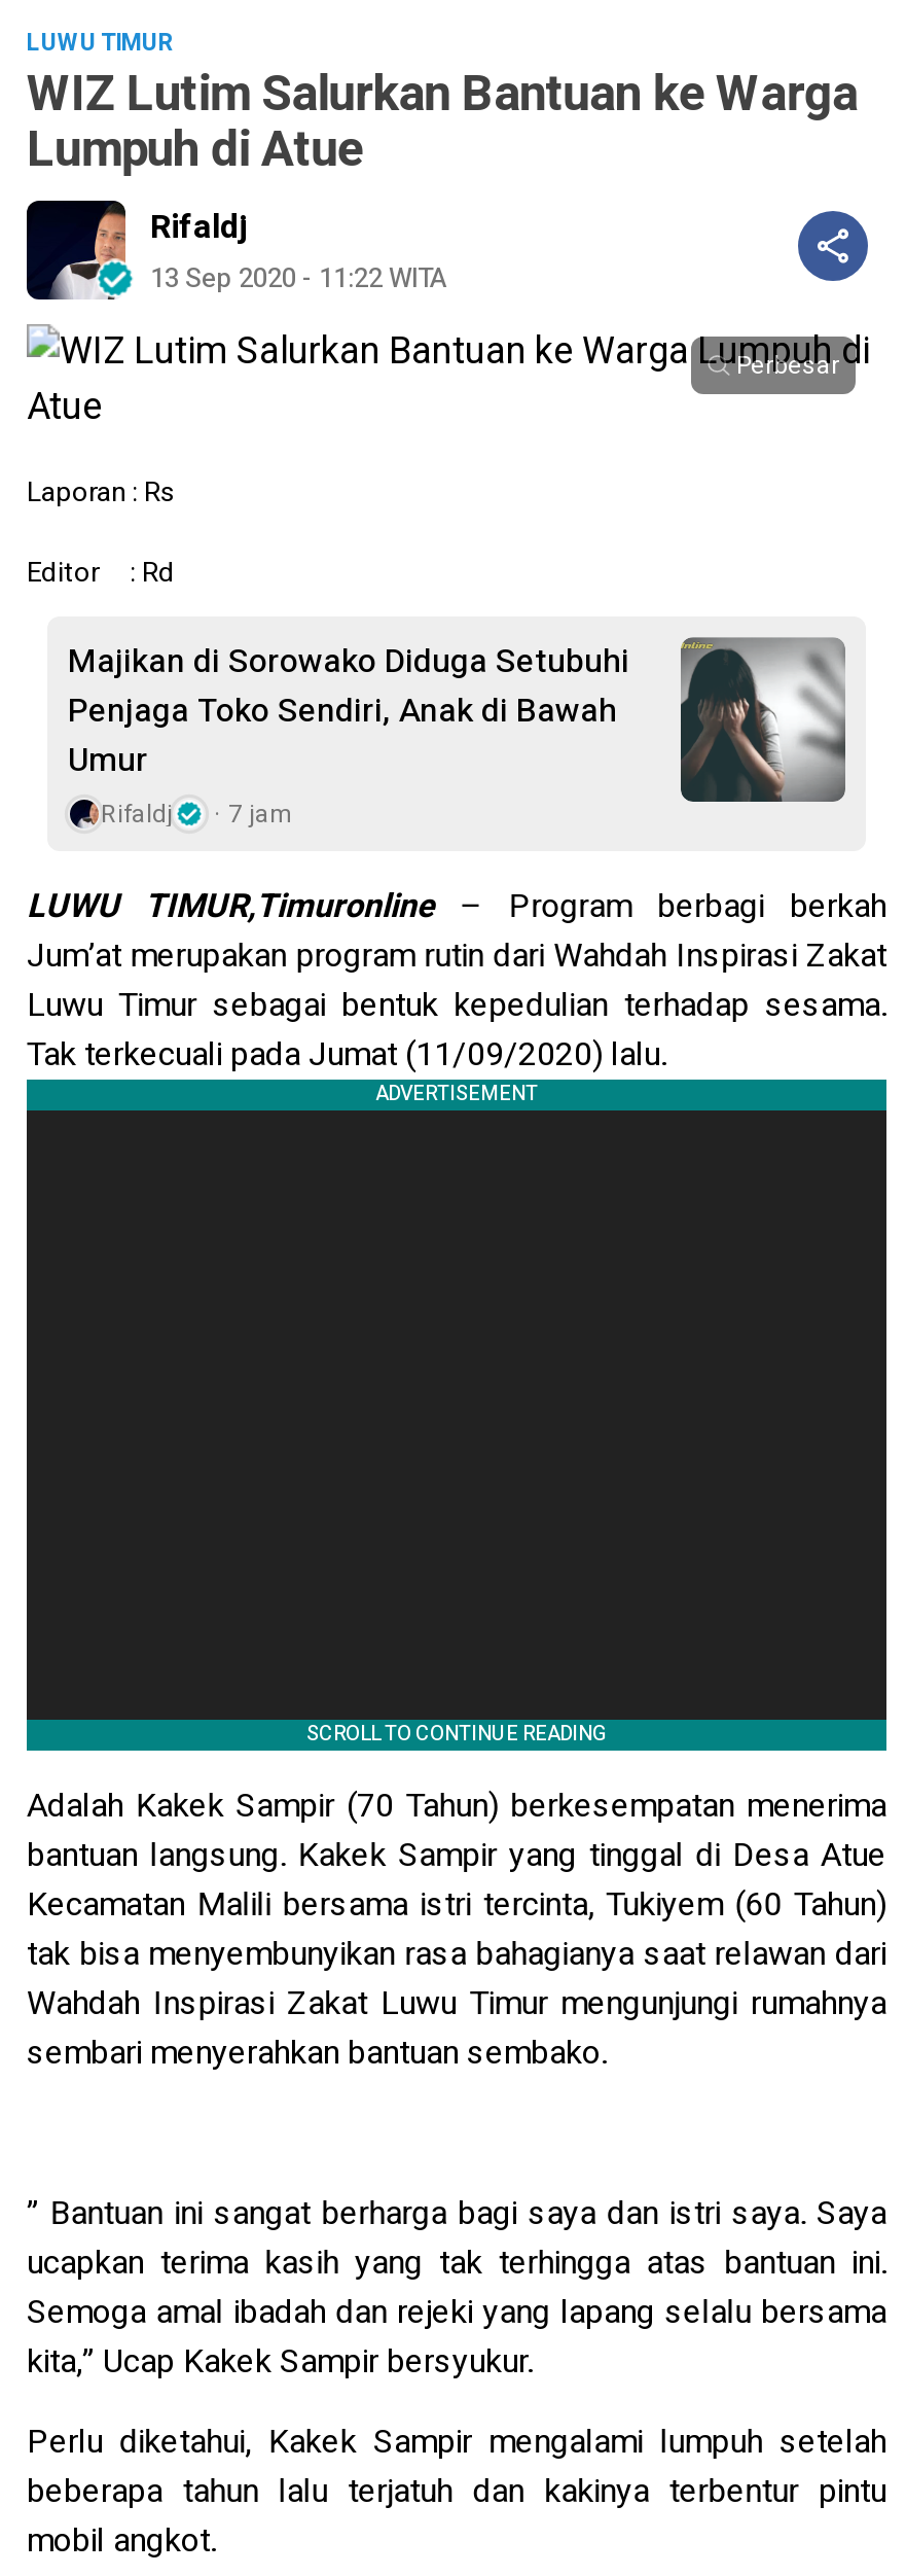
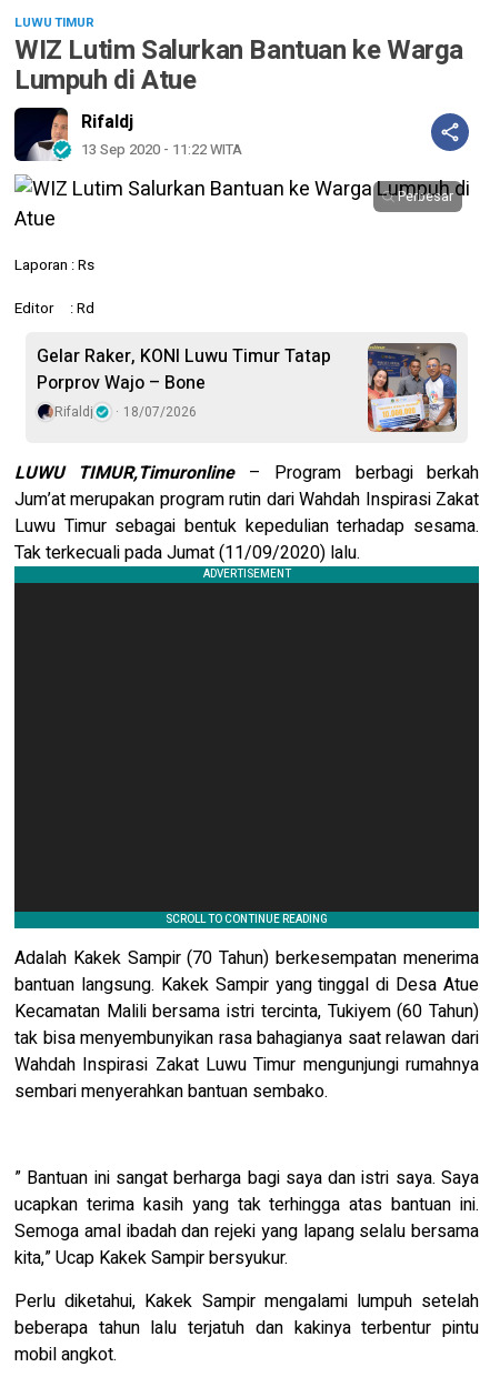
[68,637,845,831] [image] | Majikan di Sorowako Diduga Setubuhi | Penjaga Toko Sendiri, Anak di Bawah | Umur -> [37,343,458,433] [image] | Gelar Raker, KONI Luwu Timur Tatap | Porprov Wajo – Bone
[101,795,292,832] Rifaldj 7 jam -> [54,402,197,422] Rifaldj 18/07/2026

